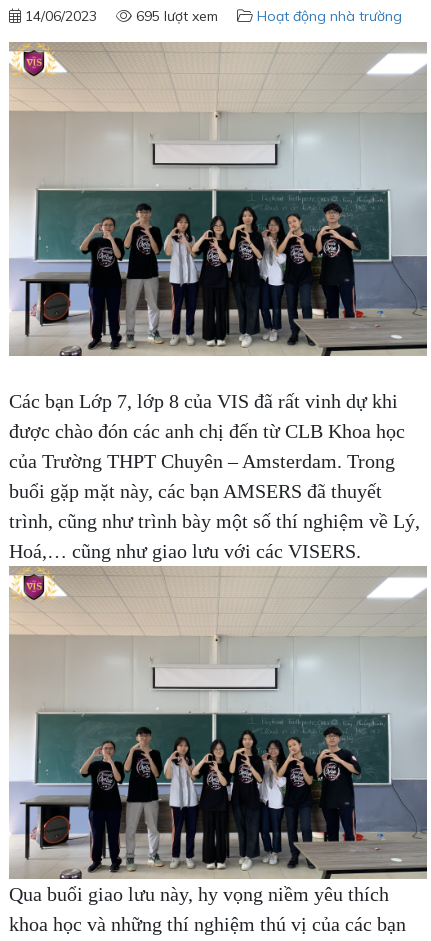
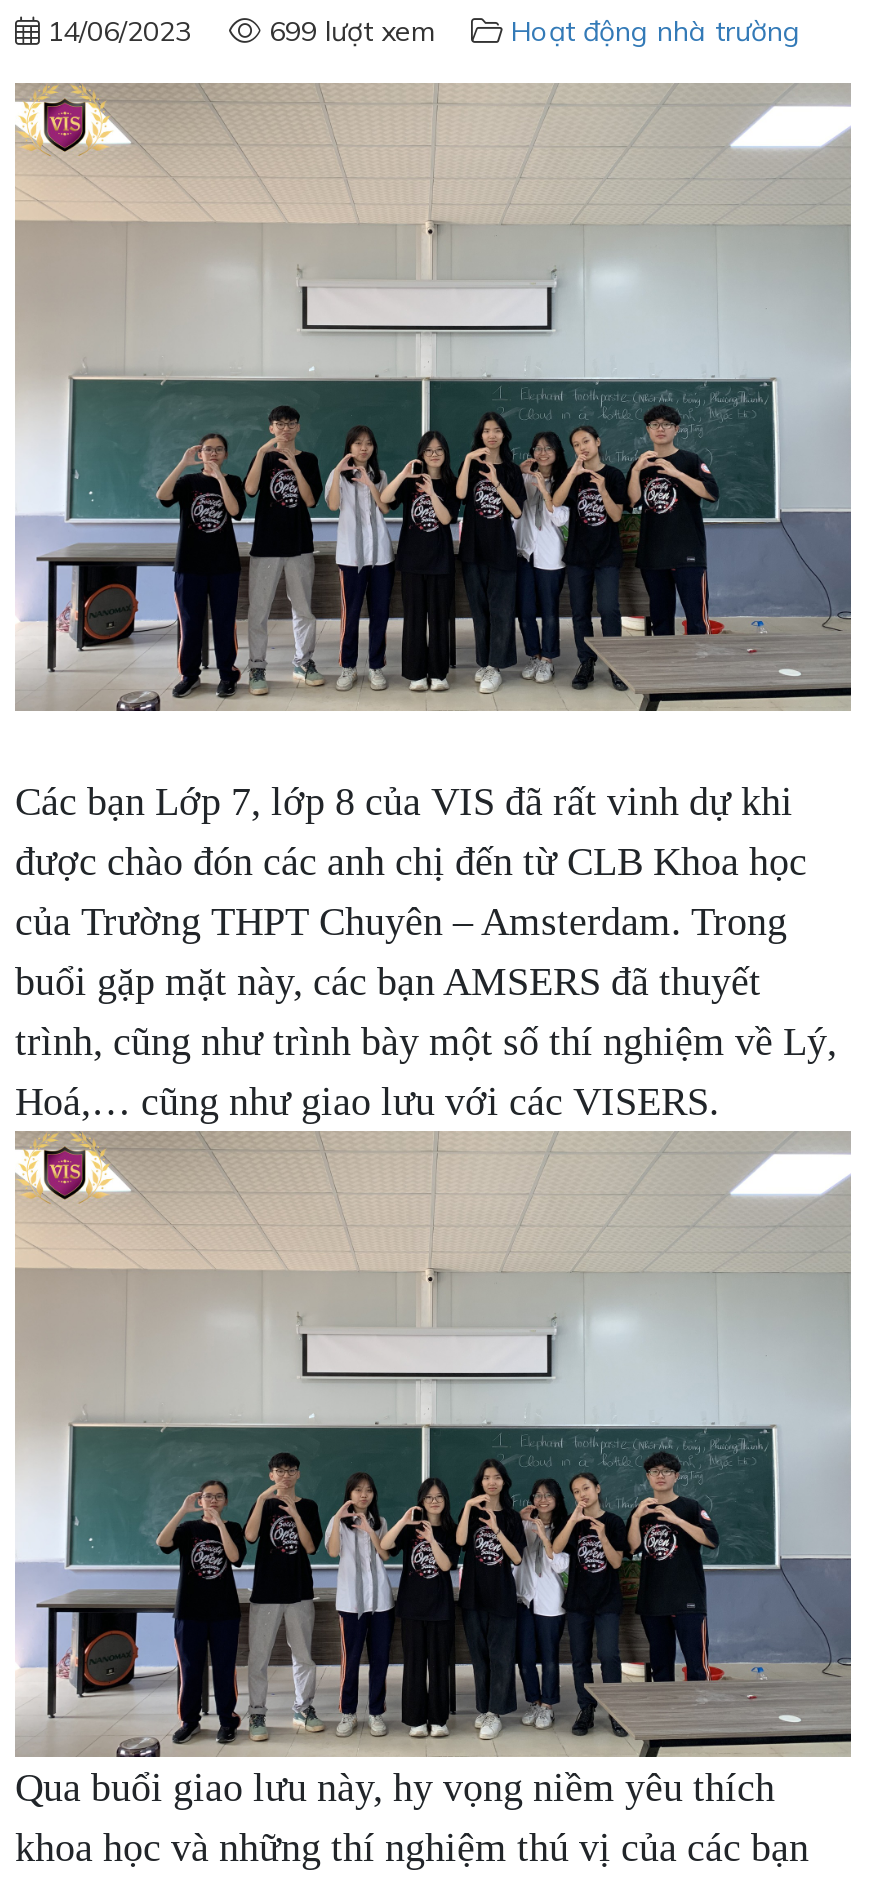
[21,7,218,25] 14/06/2023 695 lượt xem -> [39,13,433,49] 14/06/2023 699 lượt xem

